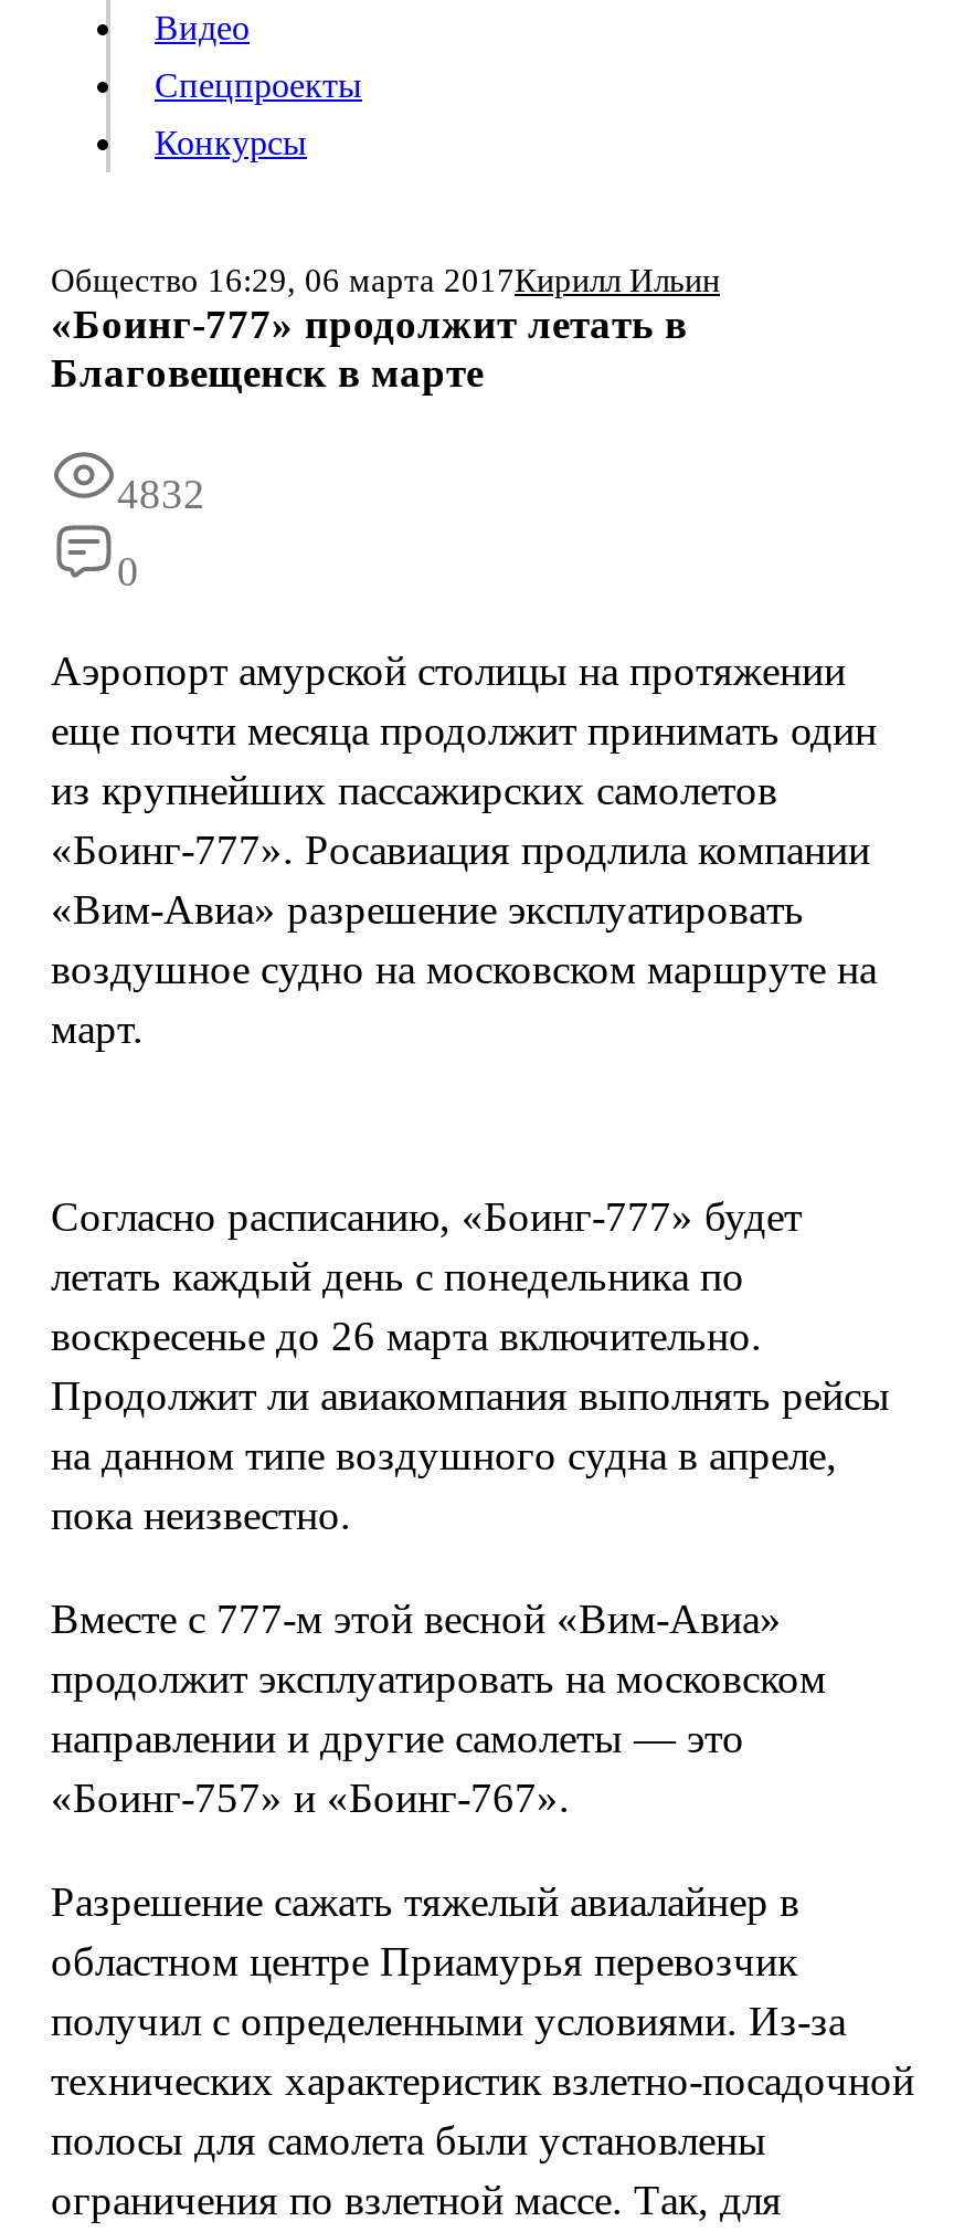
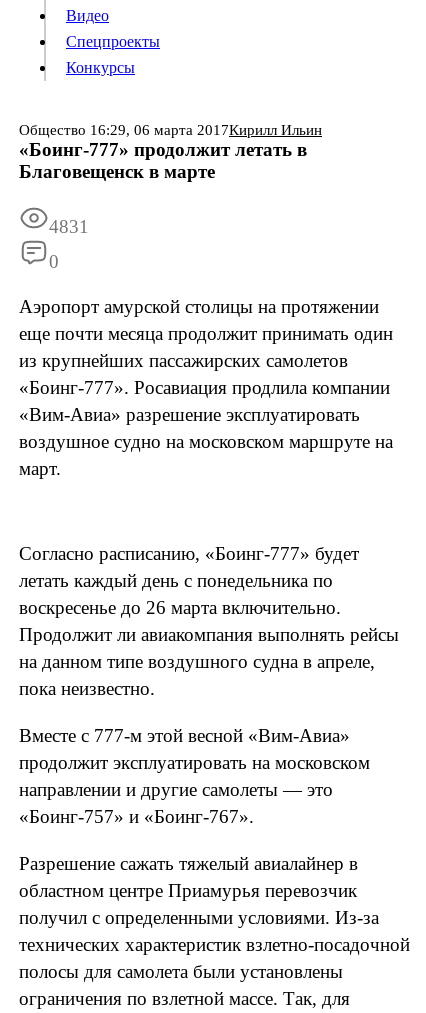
[117,471,205,518] 4832 -> [49,216,89,237] 4831

